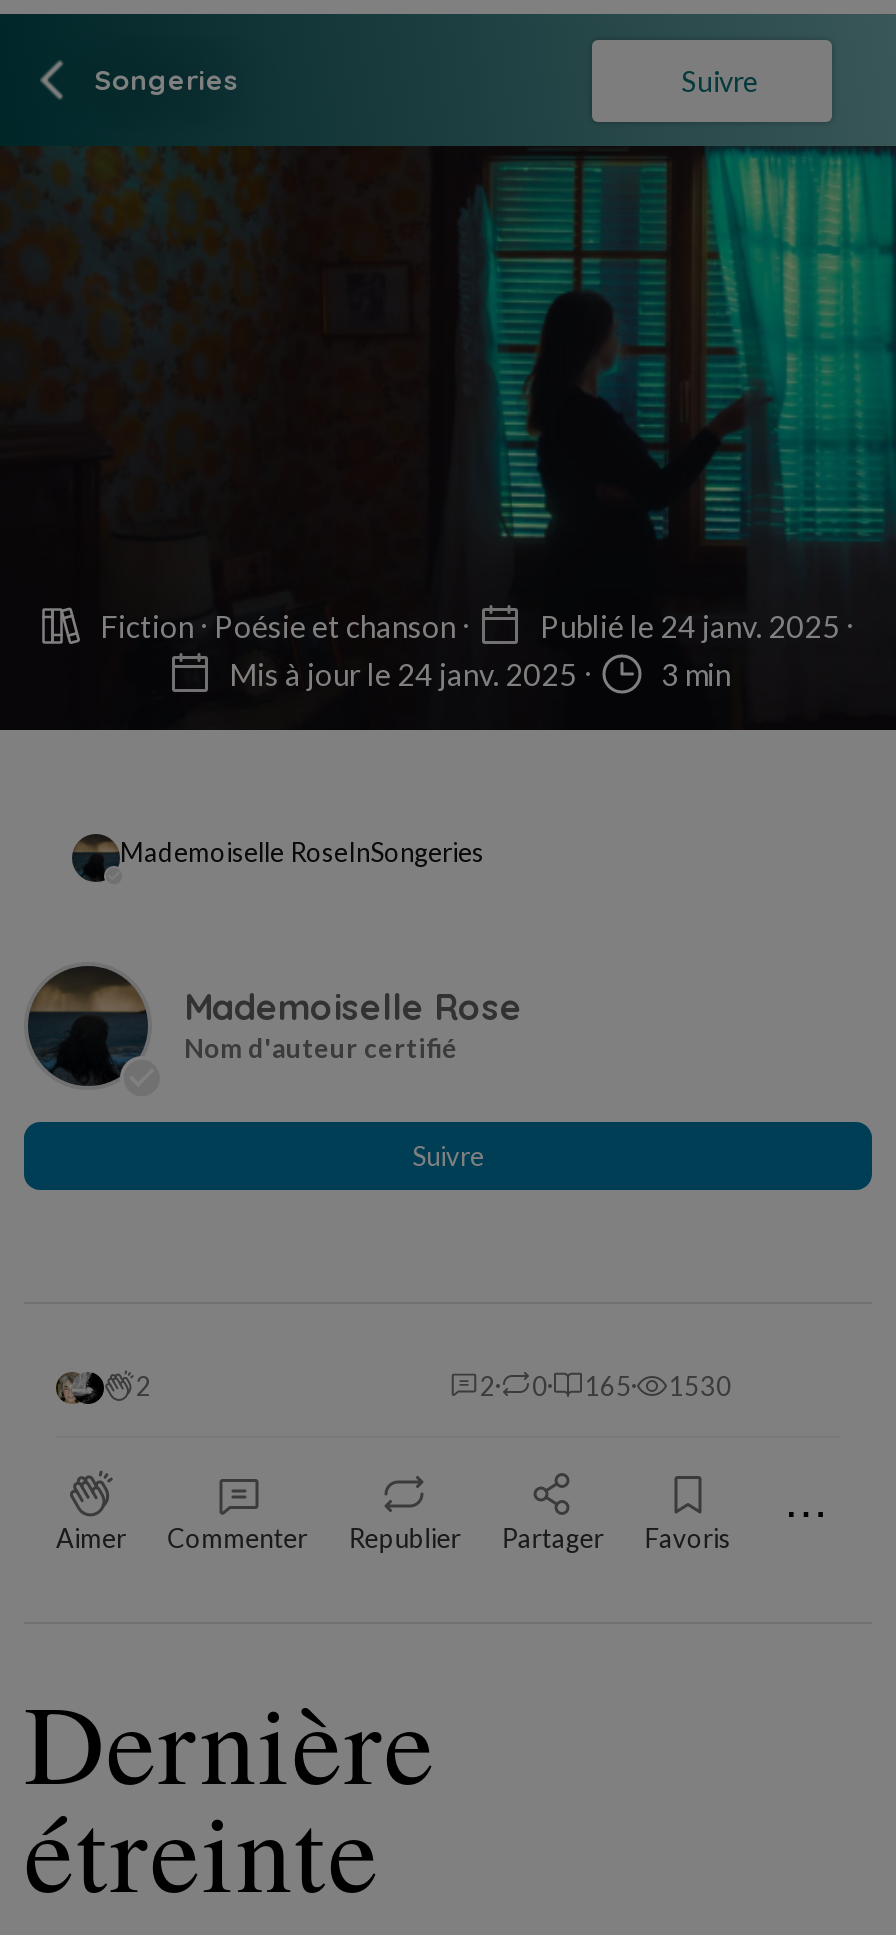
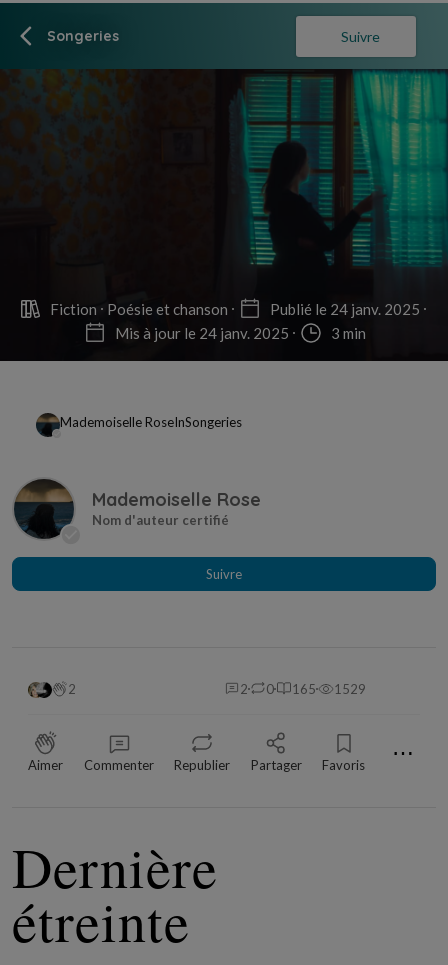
[480,1370,732,1402] 2 0 165 1530 -> [240,681,366,697] 2 0 165 1529

